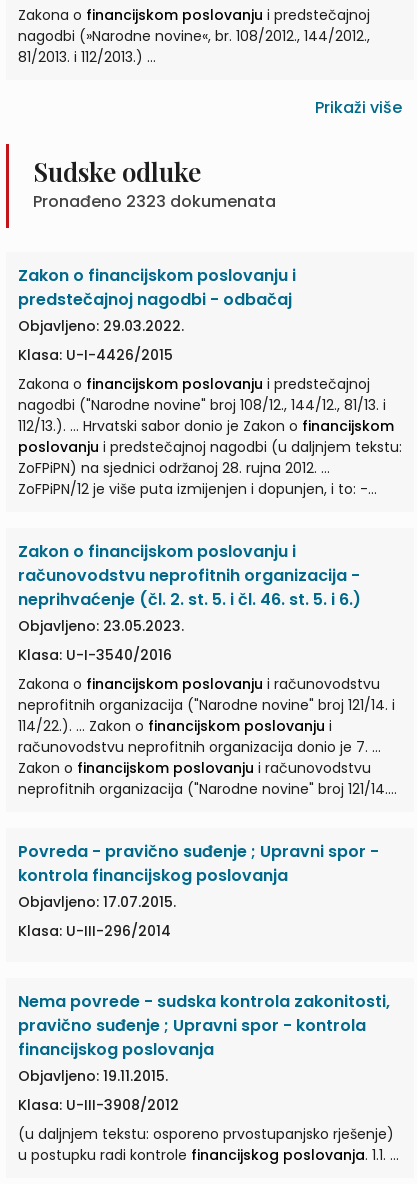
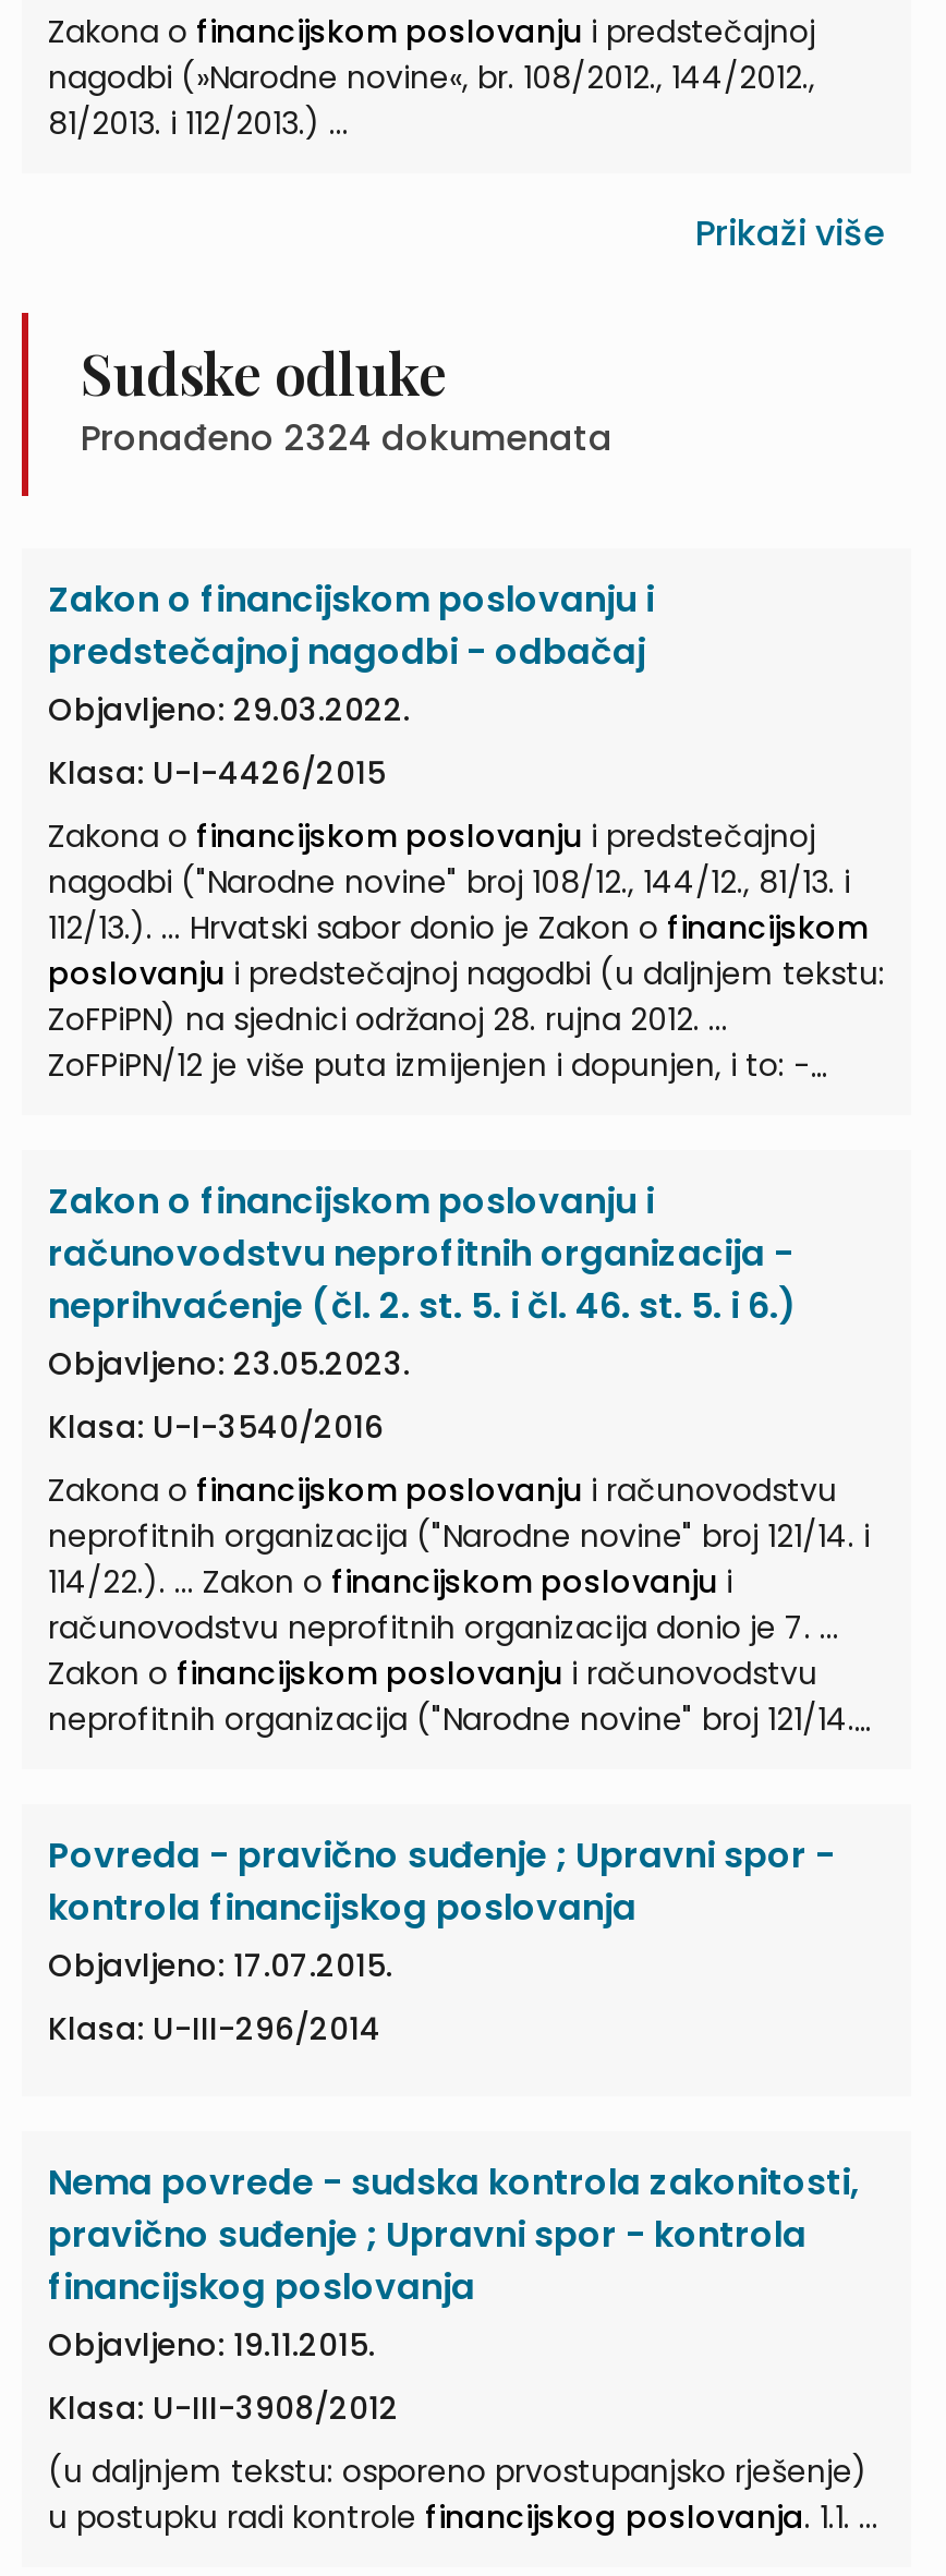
[33,190,276,213] Pronađeno 2323 dokumenata -> [81,414,613,464] Pronađeno 2324 dokumenata

